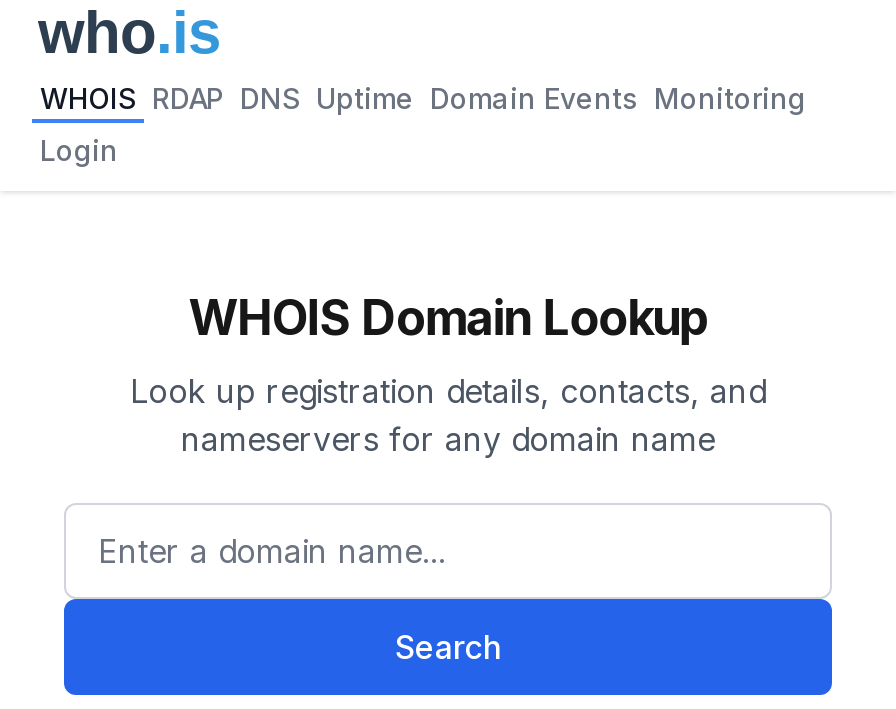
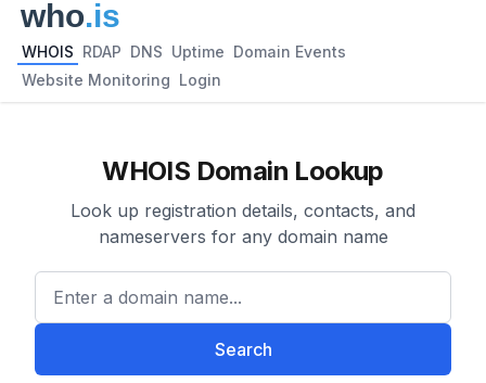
[40,81,806,115] WHOIS RDAP DNS Uptime Domain Events Monitoring -> [22,42,346,61] WHOIS RDAP DNS Uptime Domain Events
[40,133,118,167] Login -> [22,71,221,89] Website Monitoring Login

